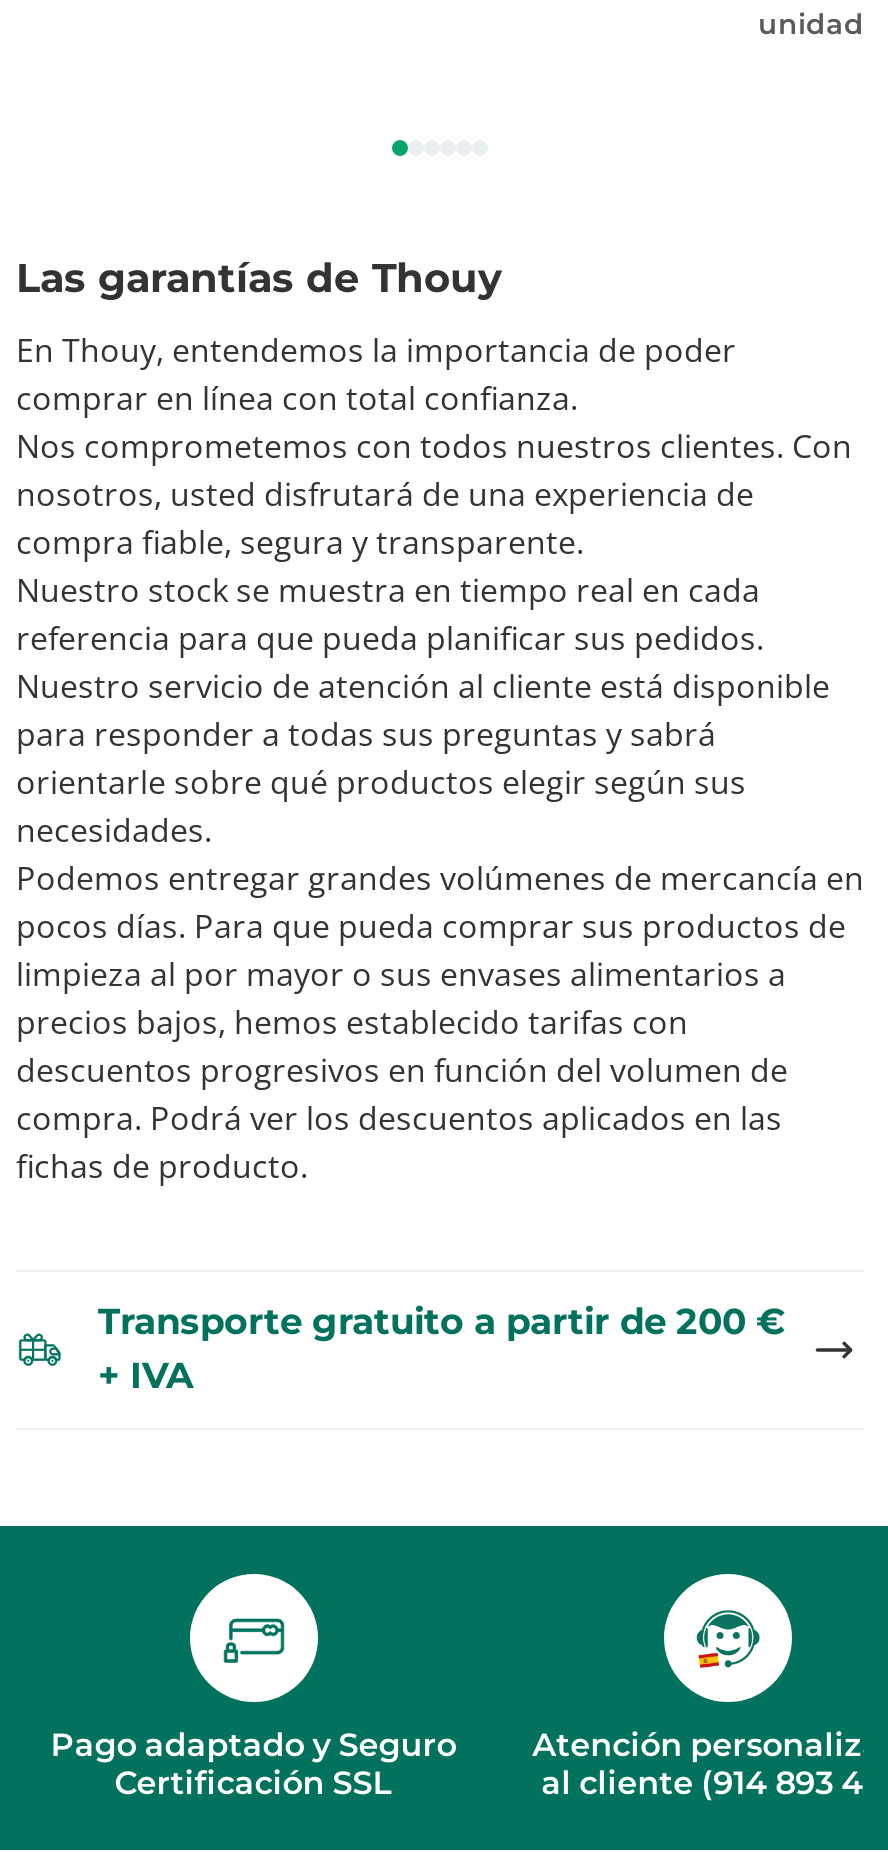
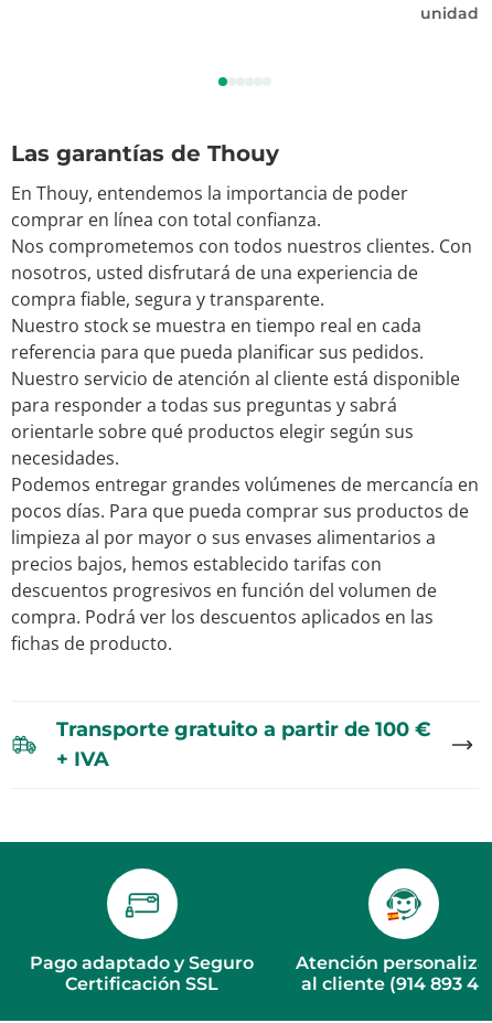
[98,1299,786,1343] Transporte gratuito a partir de 200 € -> [56,717,431,741] Transporte gratuito a partir de 100 €

